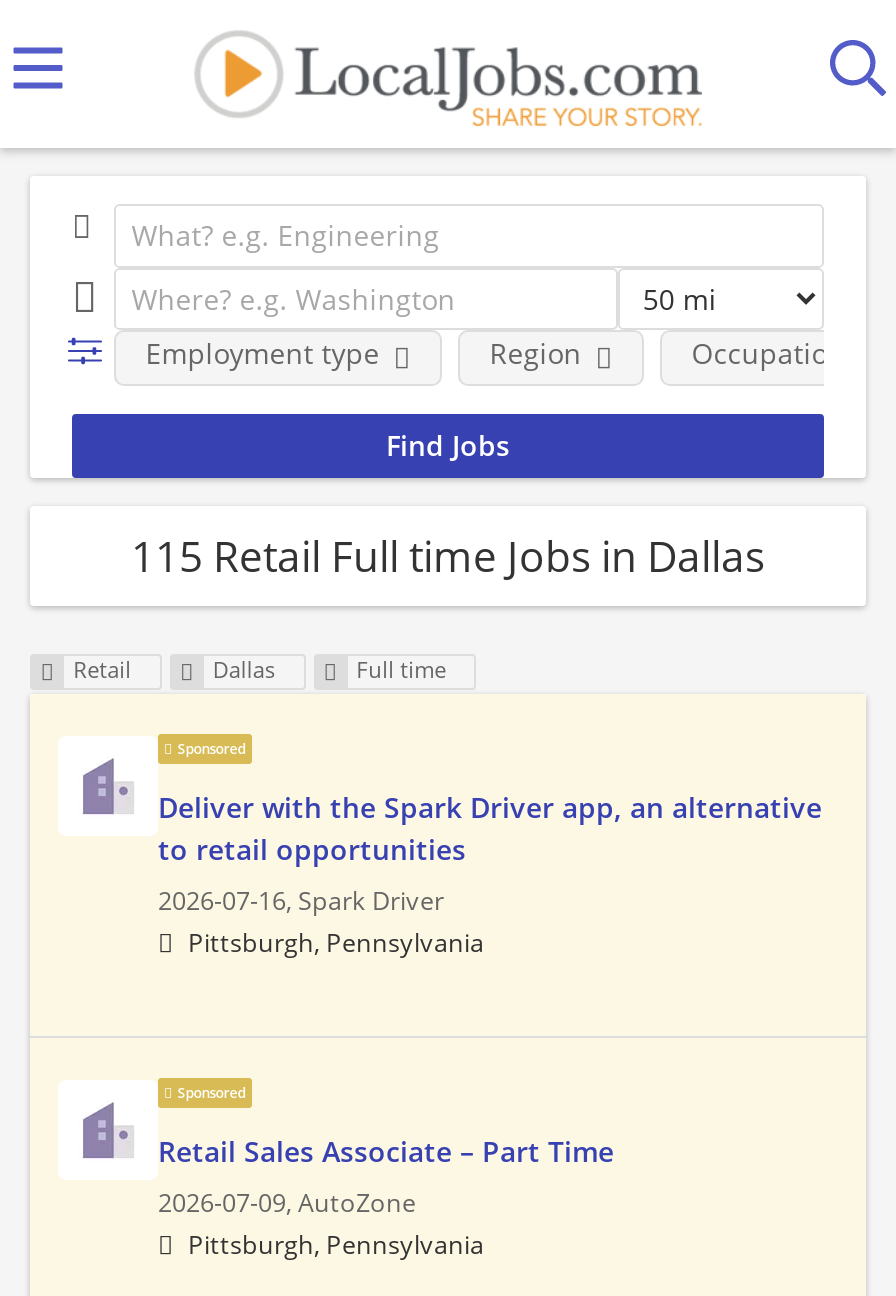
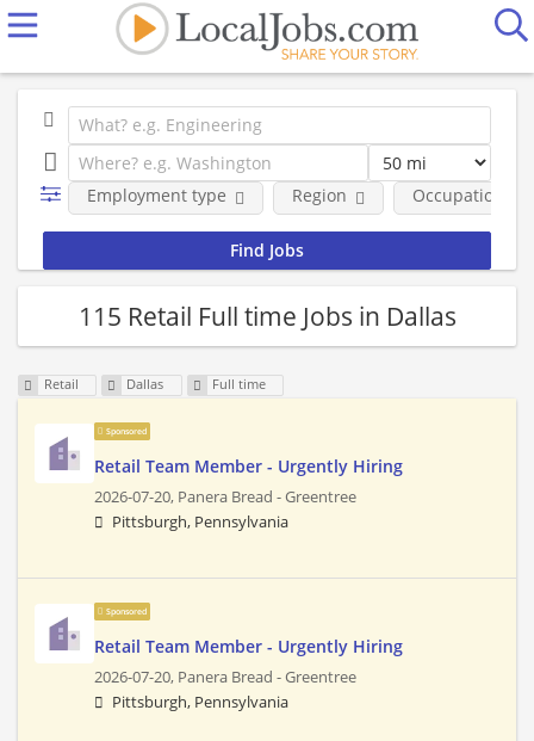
[158,789,822,919] Deliver with the Spark Driver app, an alternative | to retail opportunities | 2026-07-16, Spark Driver -> [94,455,403,507] Retail Team Member - Urgently Hiring | 2026-07-20, Panera Bread - Greentree
[158,1133,614,1221] Retail Sales Associate – Part Time | 2026-07-09, AutoZone -> [94,635,403,688] Retail Team Member - Urgently Hiring | 2026-07-20, Panera Bread - Greentree

